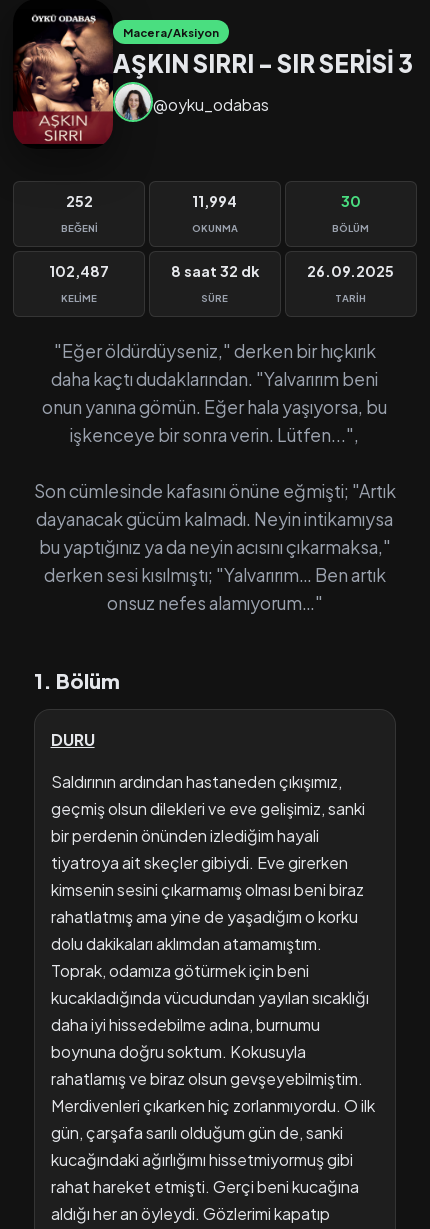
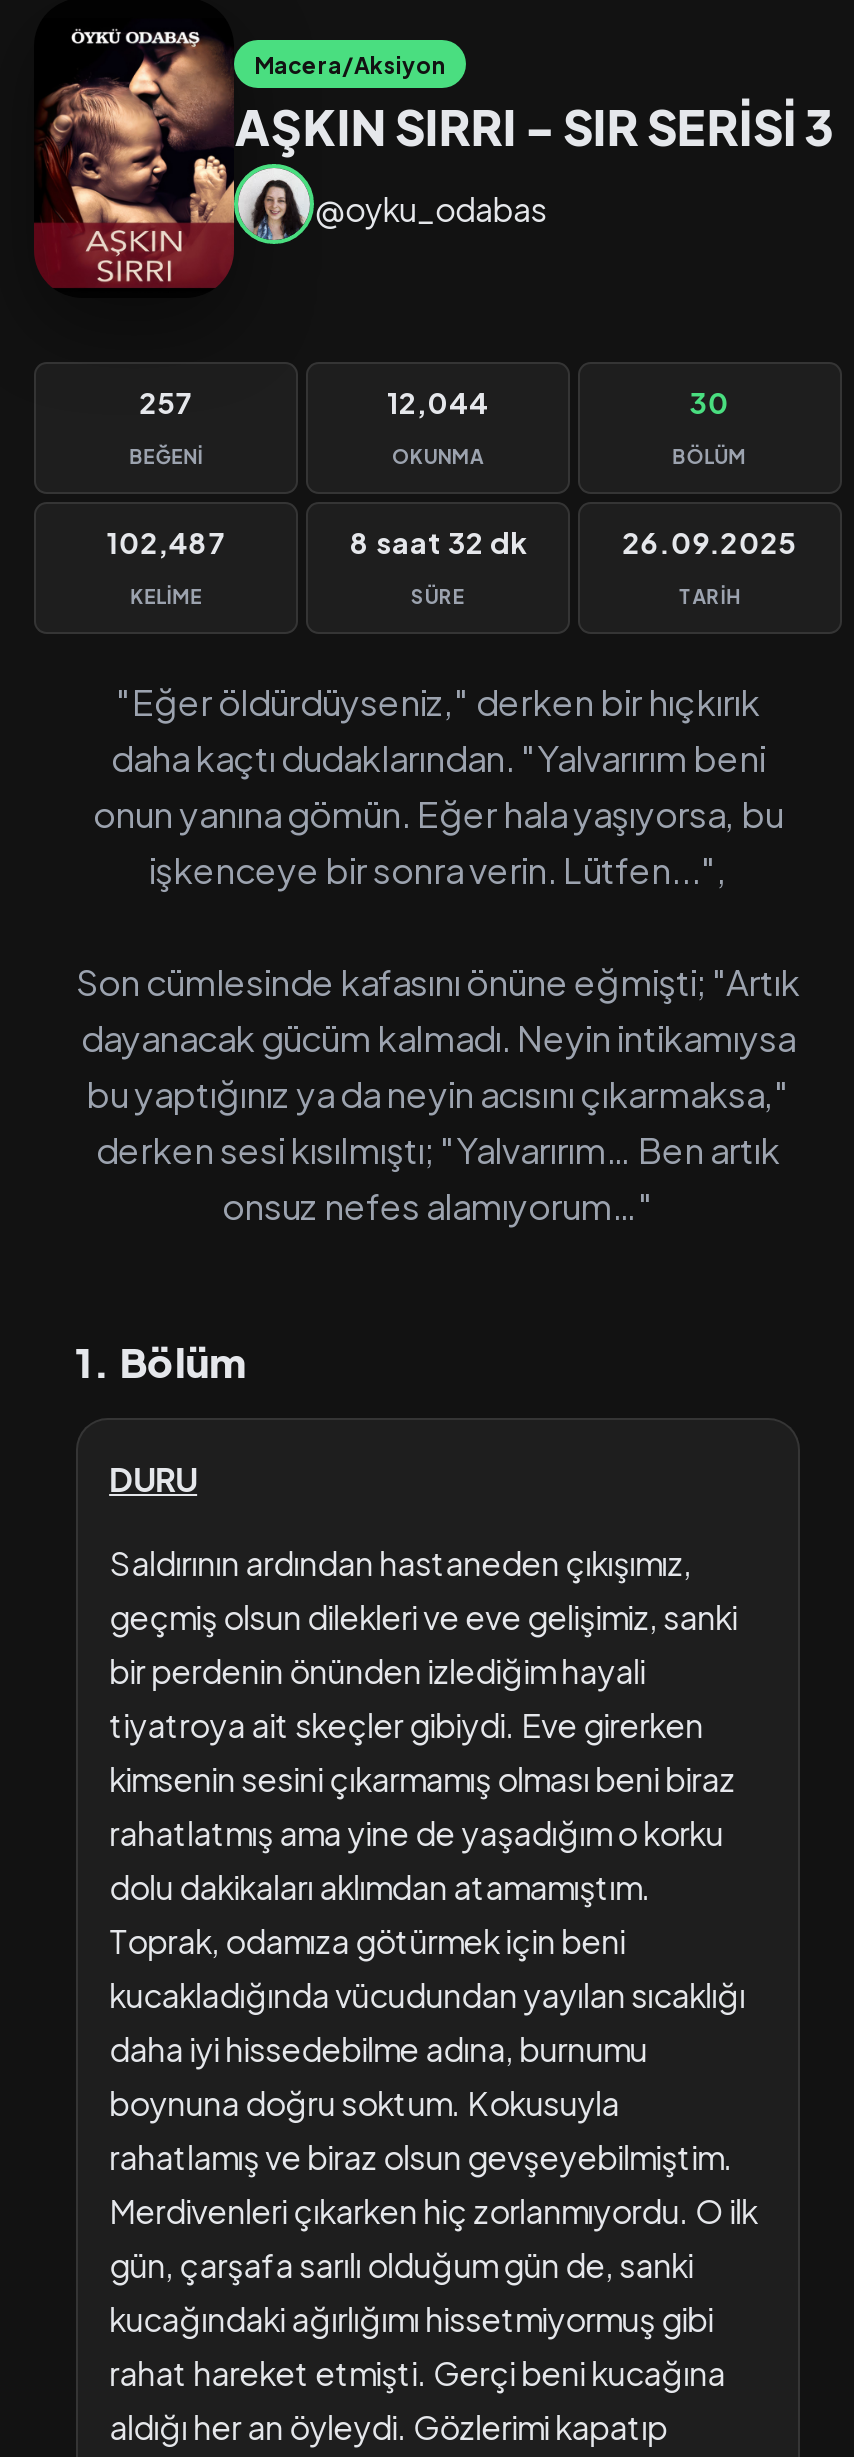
[66,192,93,210] 252 -> [140,384,194,420] 257
[192,192,237,210] 11,994 -> [387,384,489,420] 12,044

